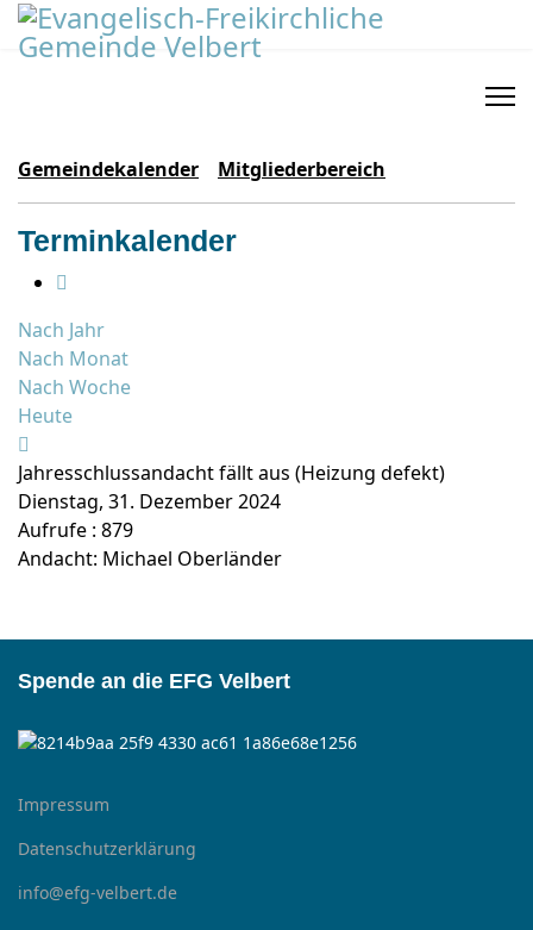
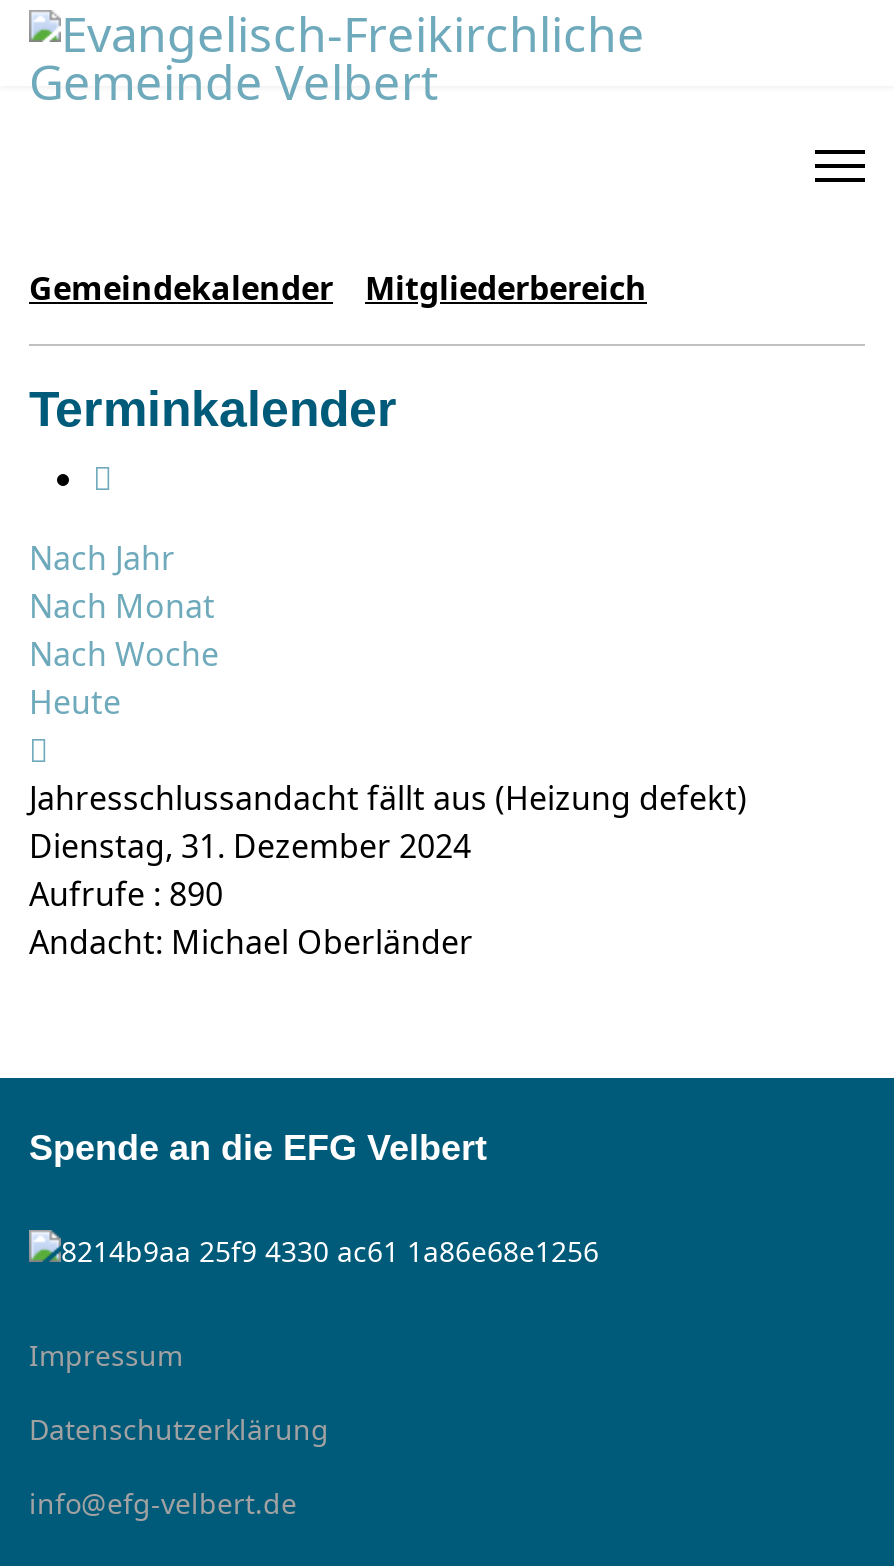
[18,517,133,543] Aufrufe: 879 -> [29,872,223,916] Aufrufe: 890

